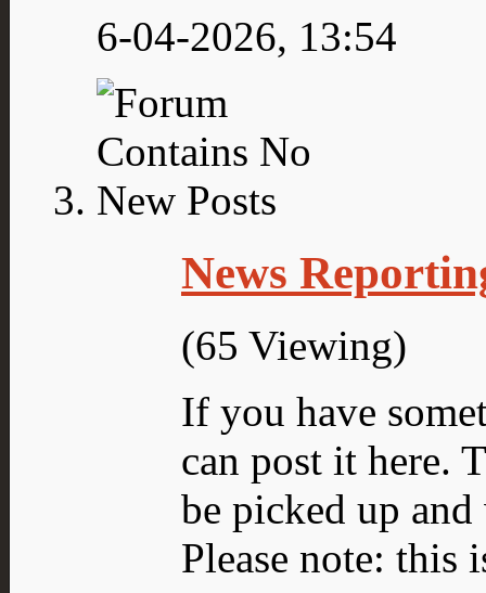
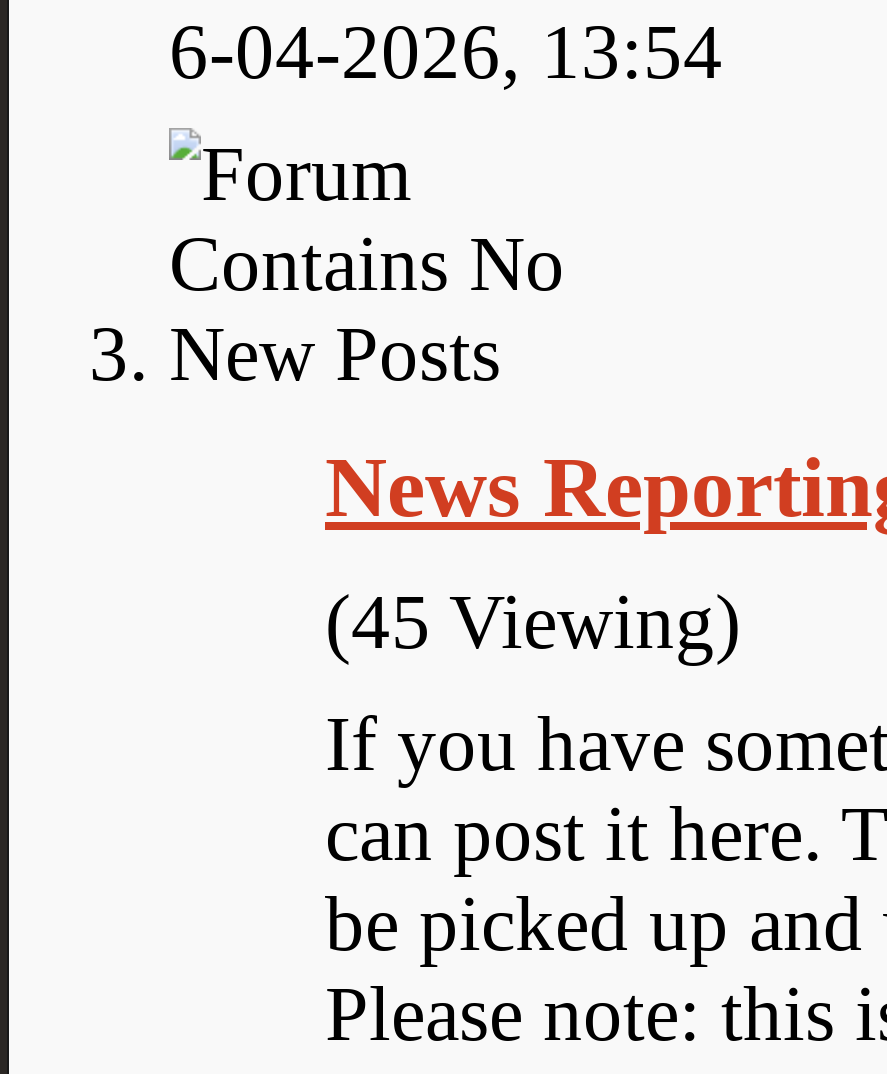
[181,322,407,368] (65 Viewing) -> [325,578,741,664] (45 Viewing)

